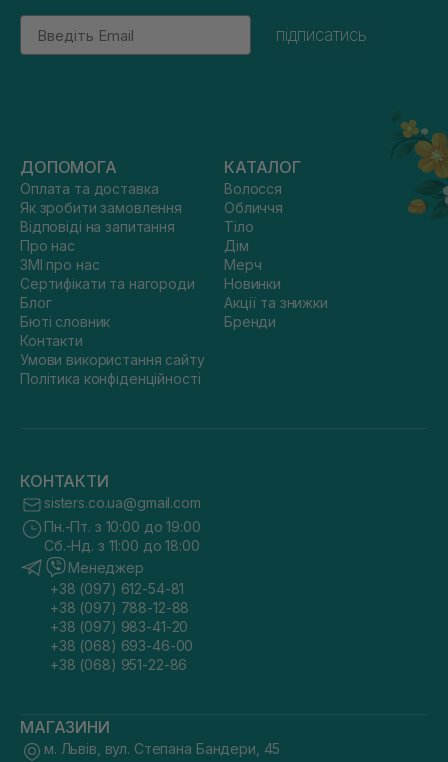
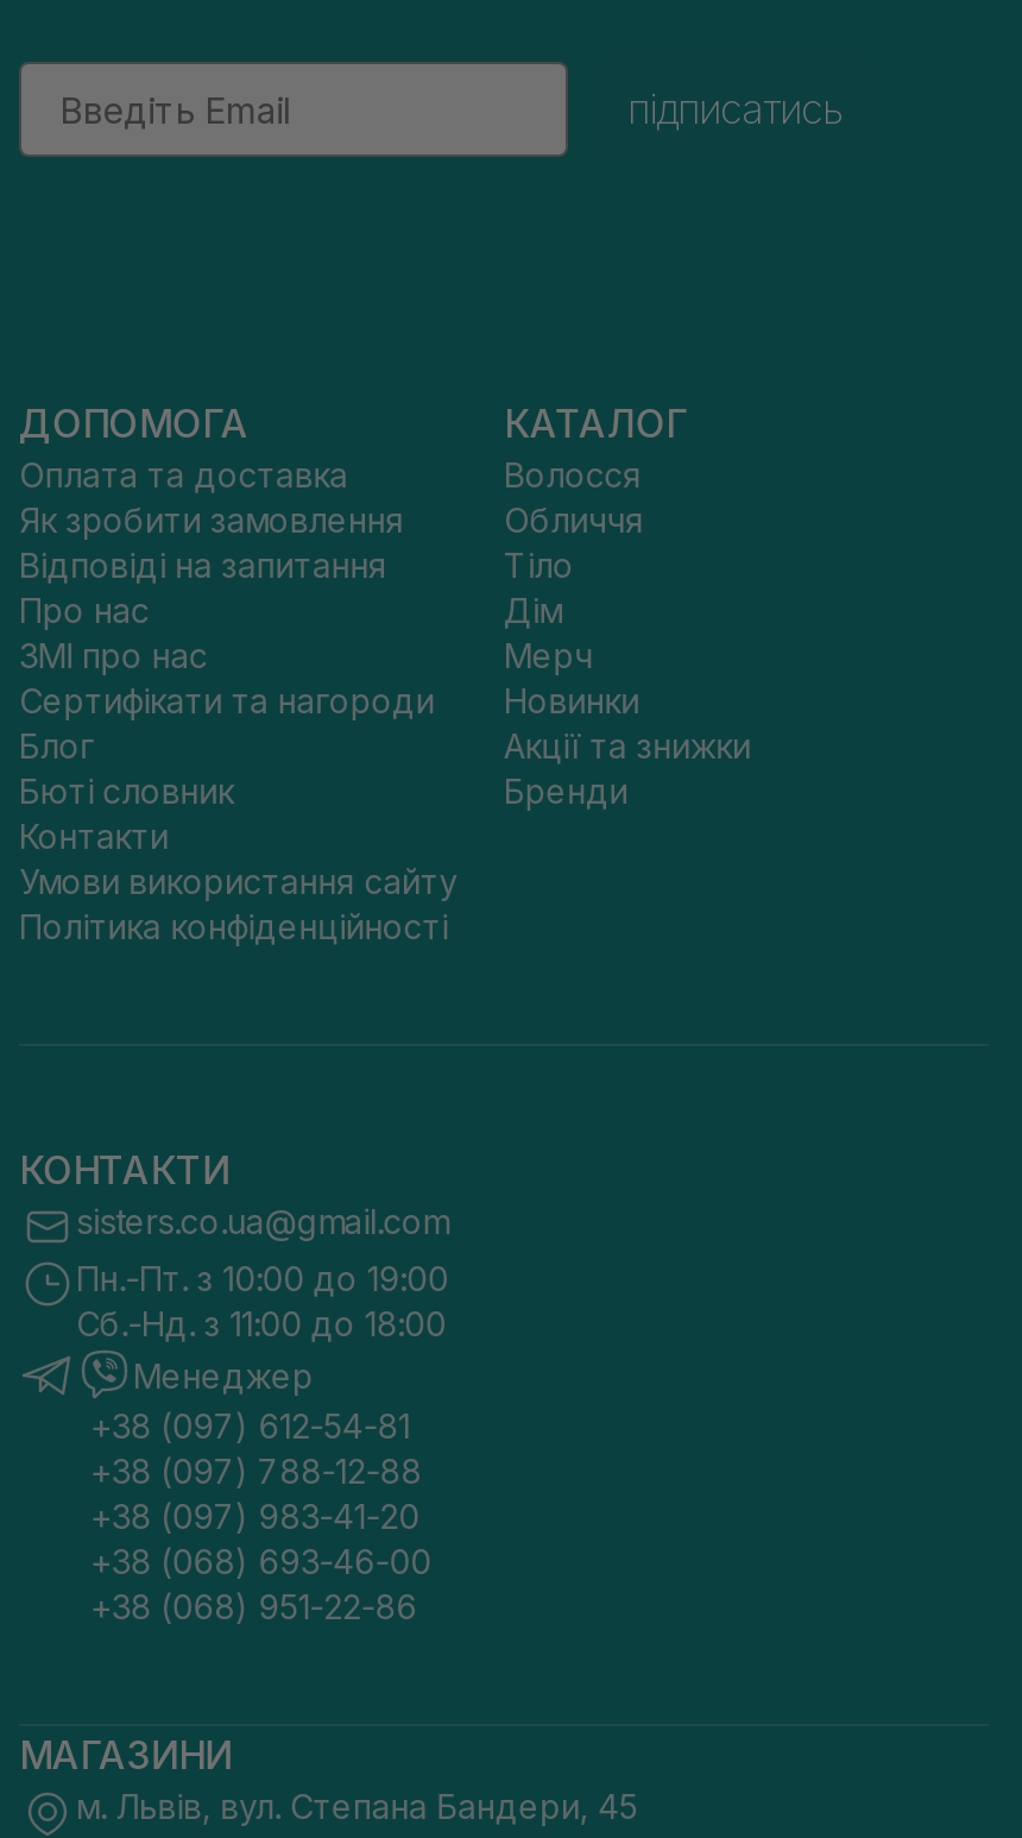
[393,116,445,218] [image] -> none

